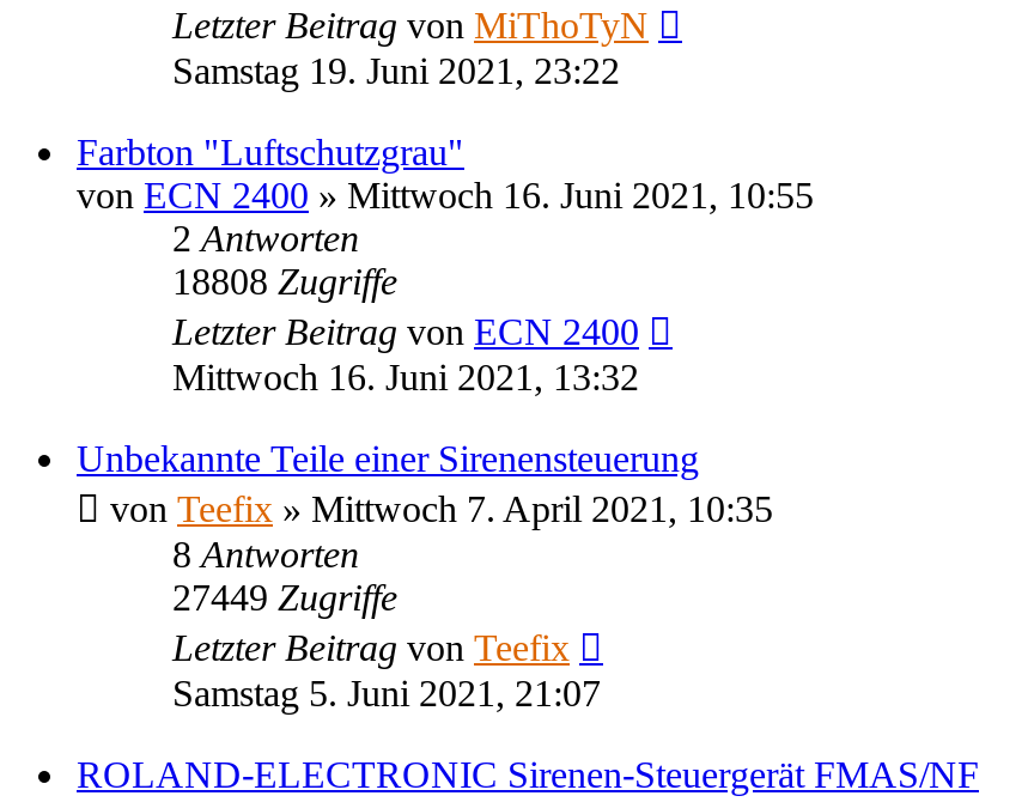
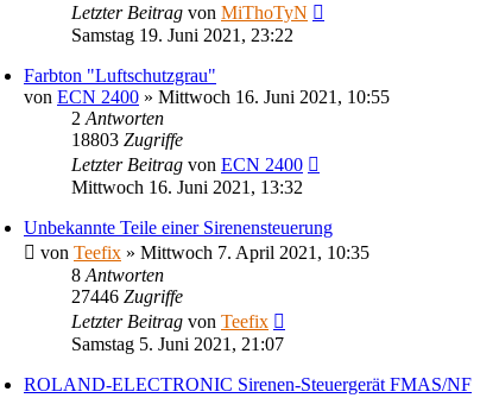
[172,261,397,301] 18808 Zugriffe -> [71,129,183,150] 18803 Zugriffe
[172,577,397,617] 27449 Zugriffe -> [71,286,183,306] 27446 Zugriffe

